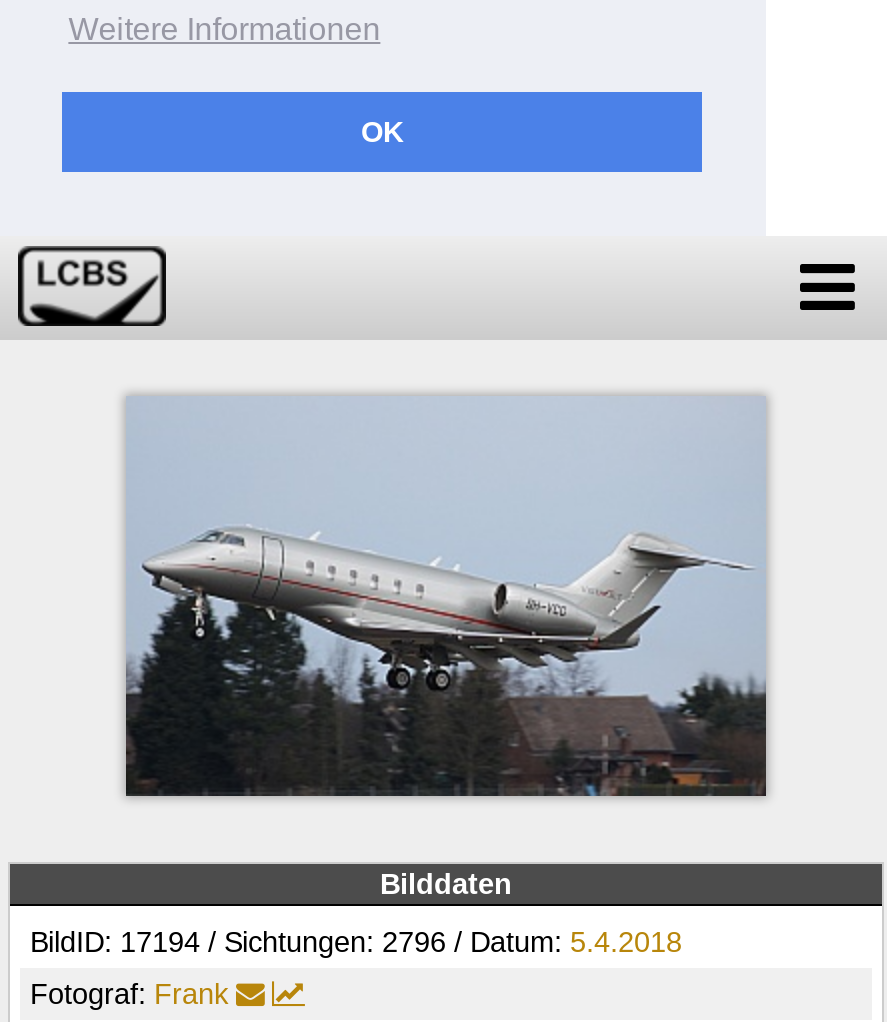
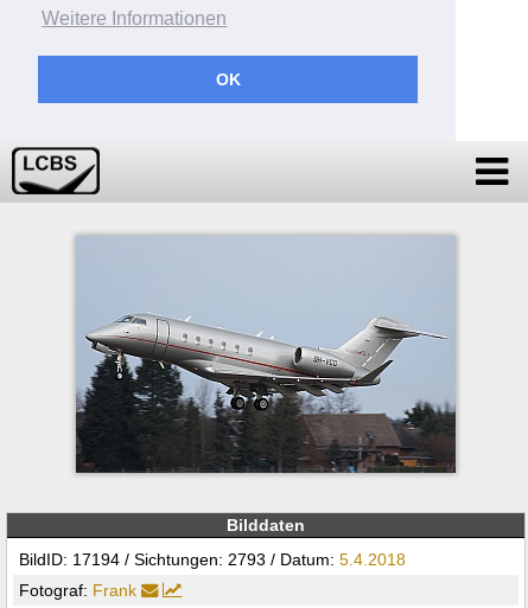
[30,926,682,958] BildID: 17194 / Sichtungen: 2796 / Datum: 5.4.2018 -> [19,550,406,569] BildID: 17194 / Sichtungen: 2793 / Datum: 5.4.2018

